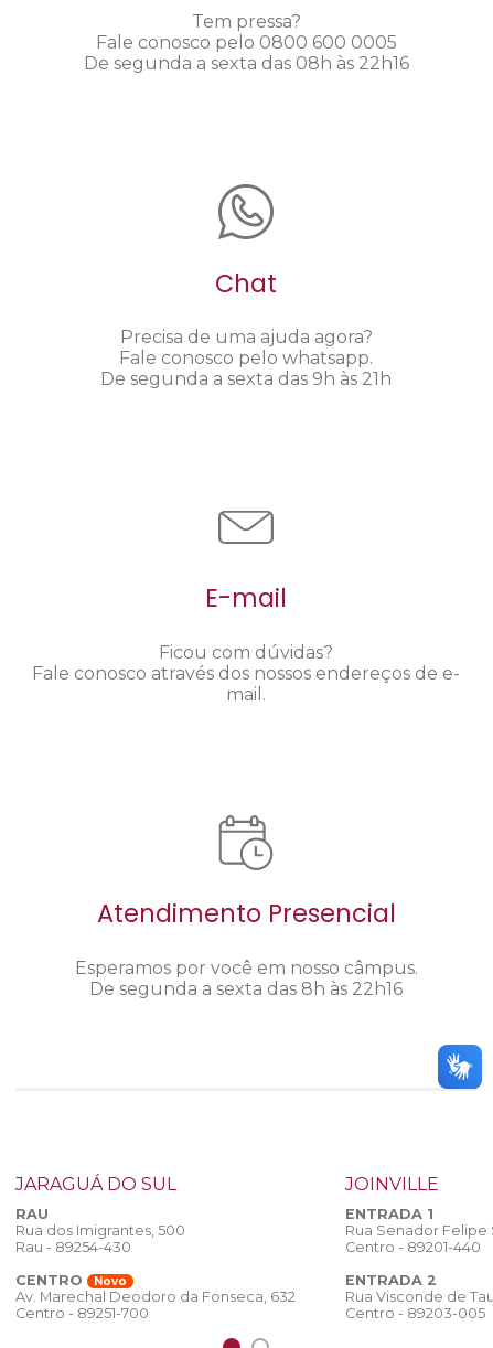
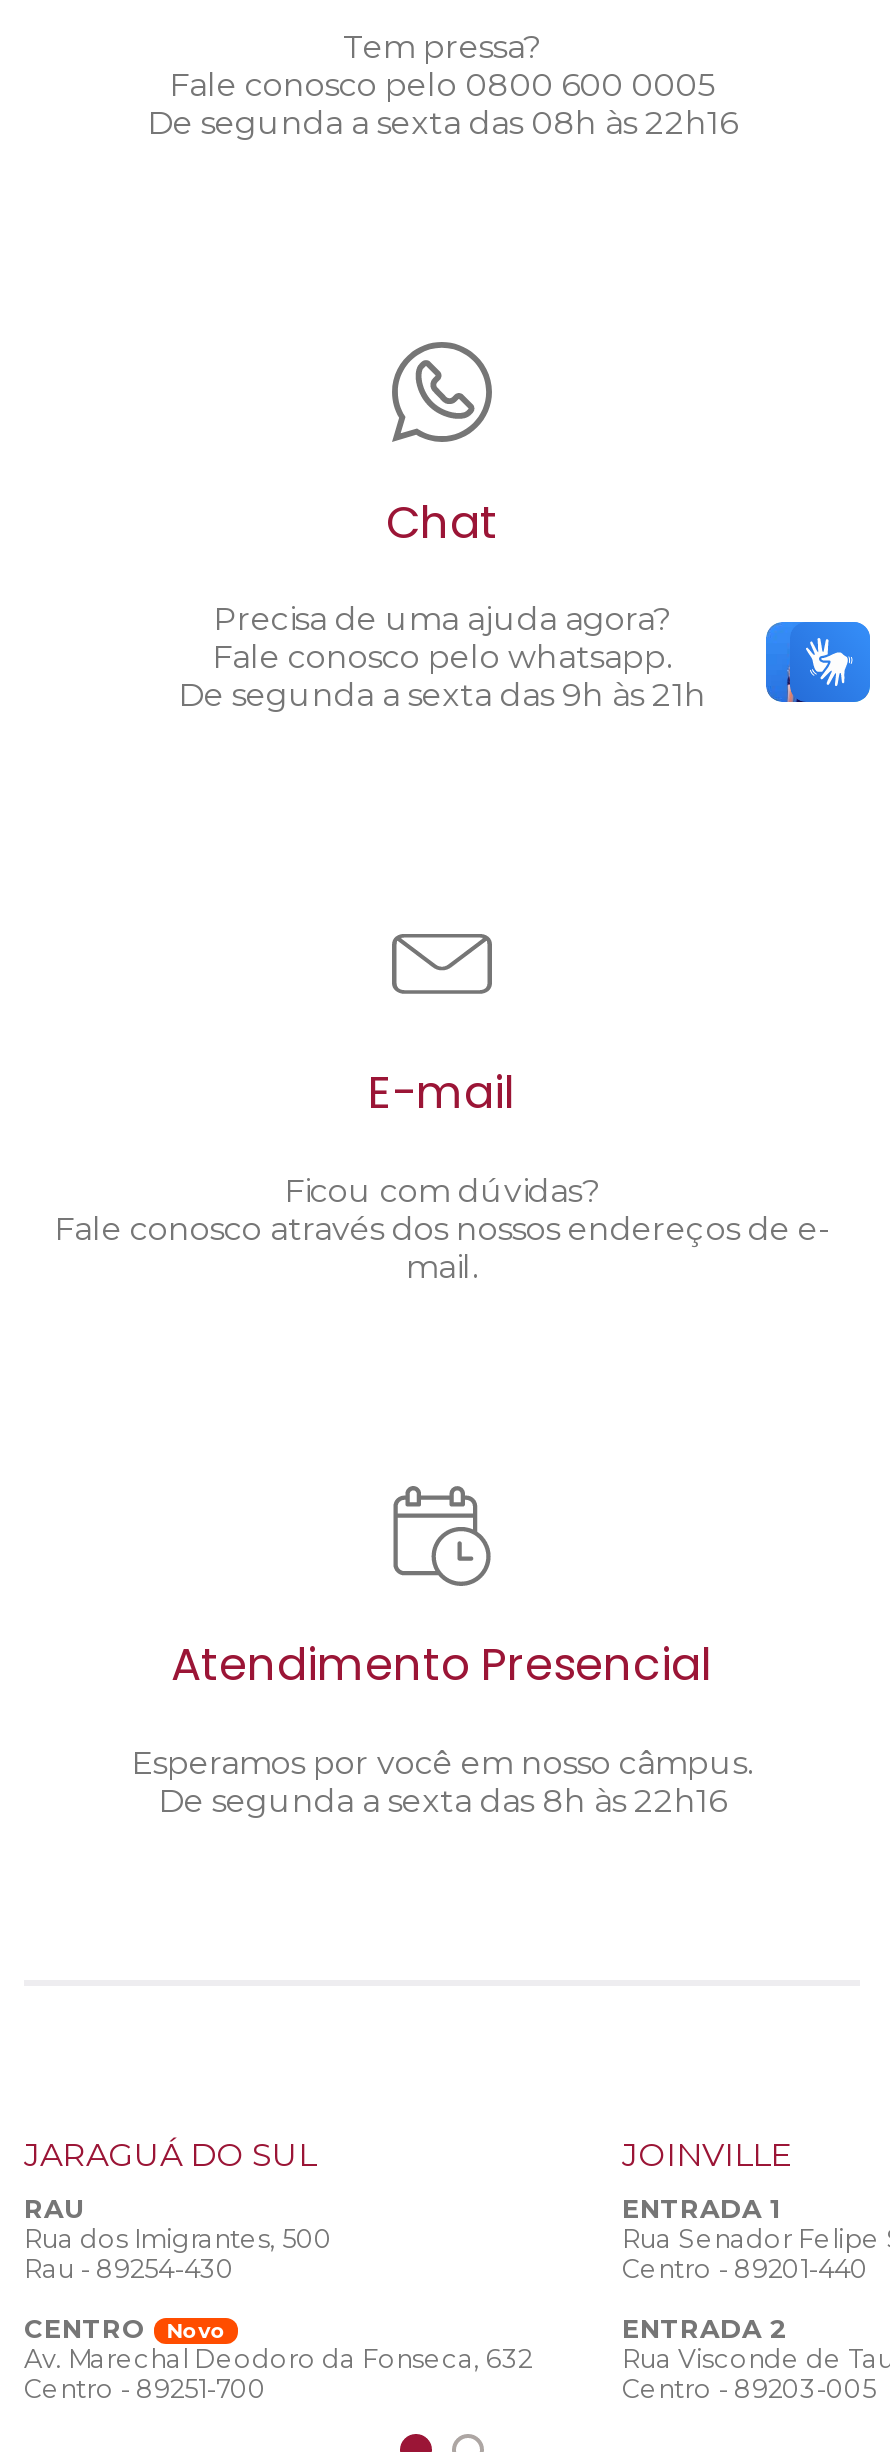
none -> [764,620,872,704] [image]
[436,1044,483,1090] [image] -> none

